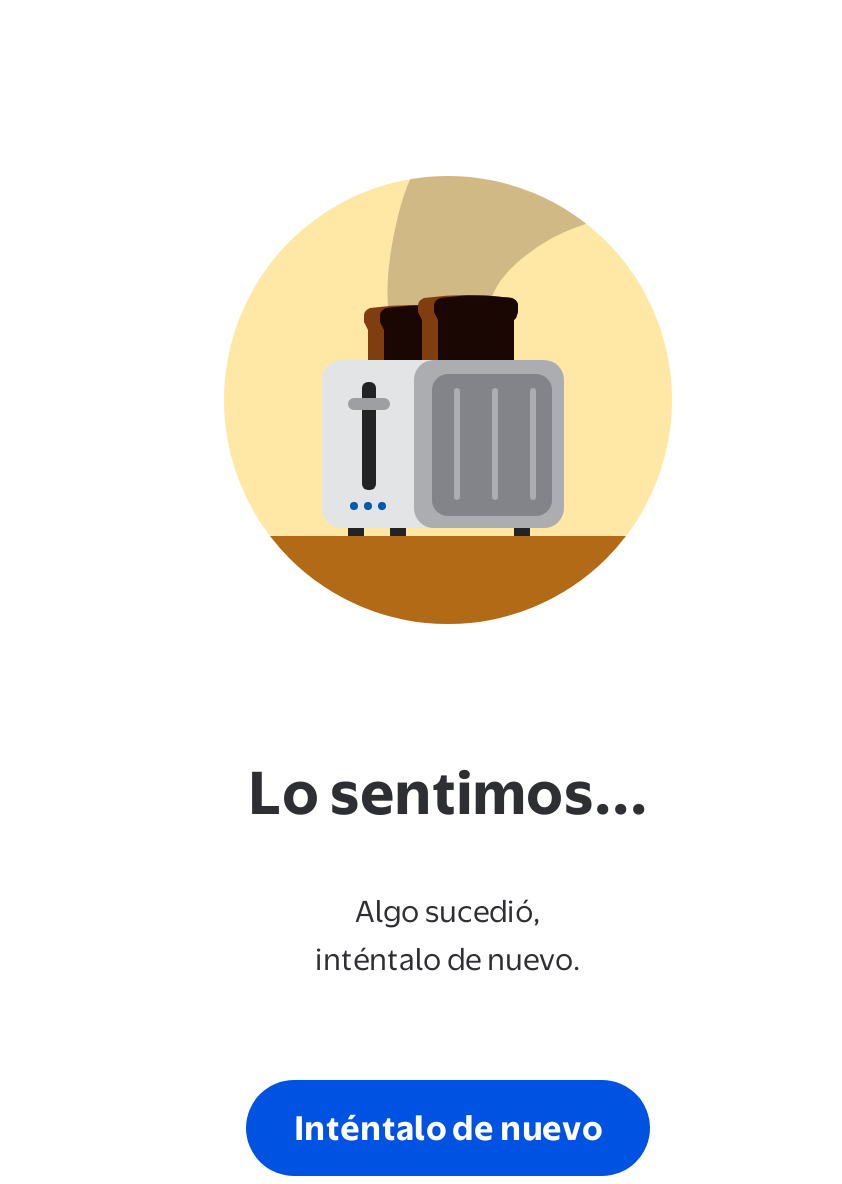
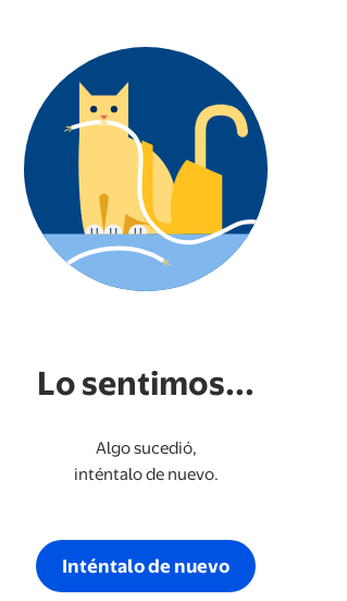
[224,176,672,626] [image] -> [23,46,269,292] [image]

